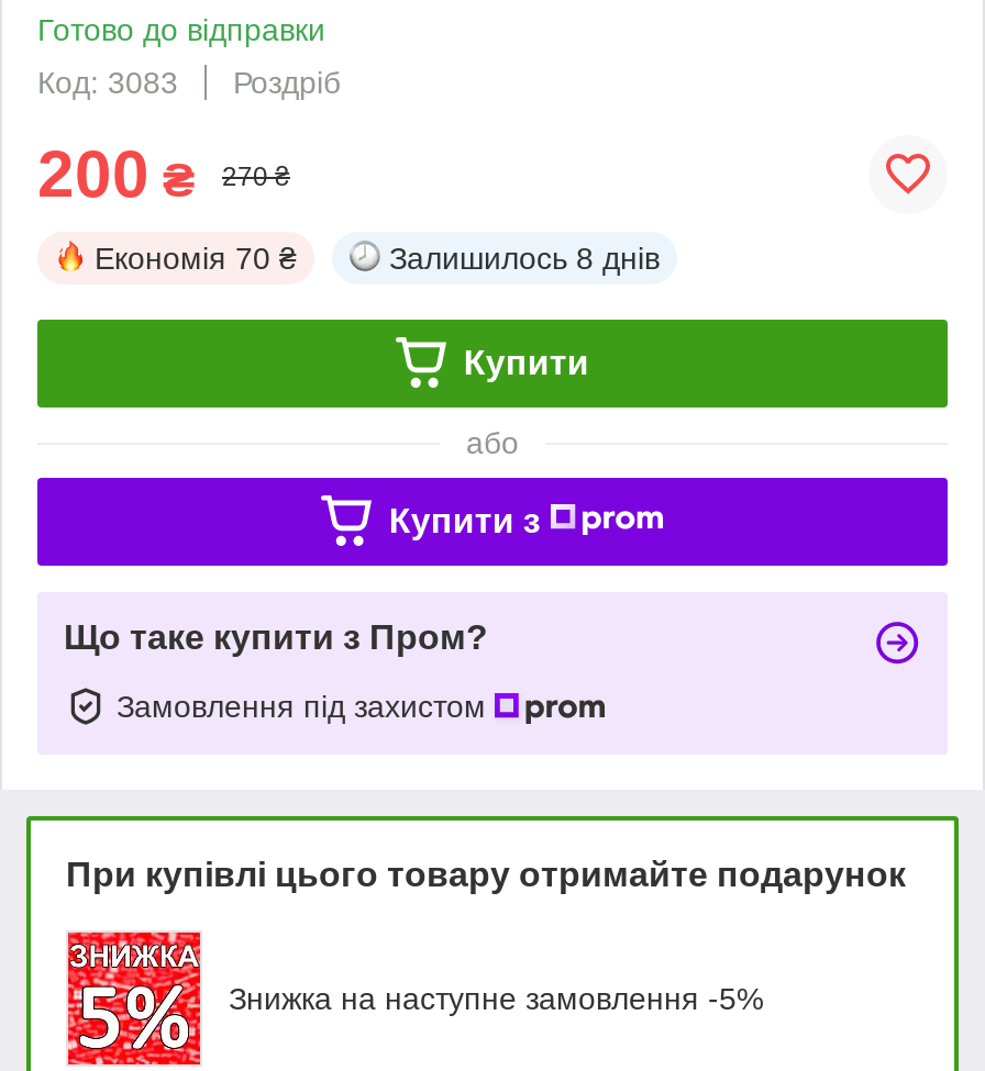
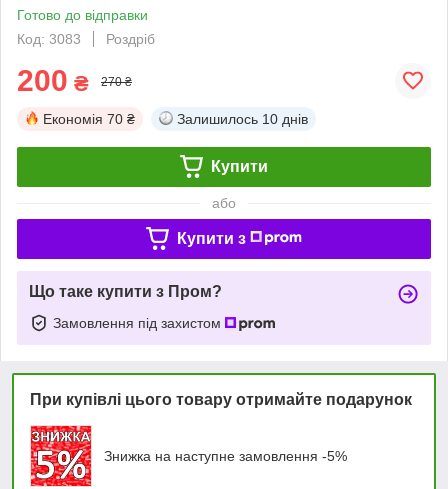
[389,240,660,275] Залишилось 8 днів -> [177,111,308,127] Залишилось 10 днів

